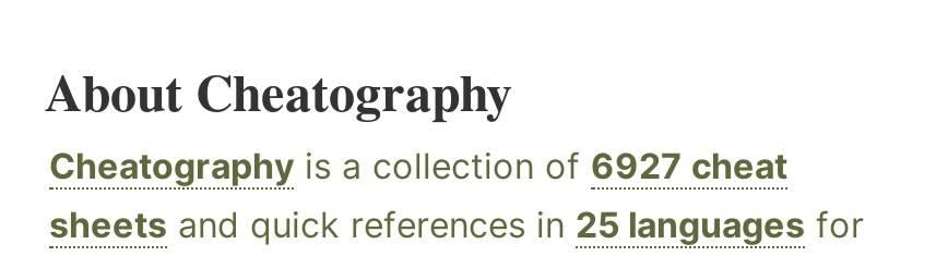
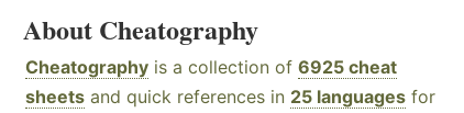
[49,144,787,188] Cheatography is a collection of 6927 cheat -> [25,56,397,78] Cheatography is a collection of 6925 cheat

